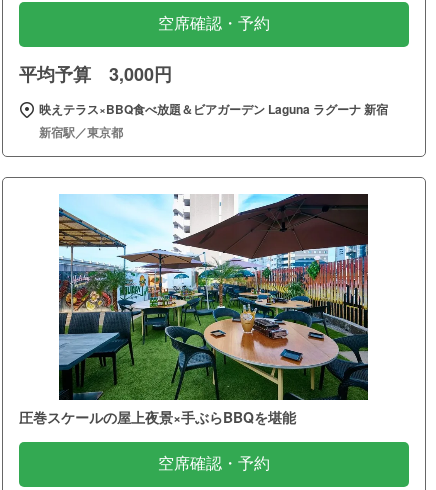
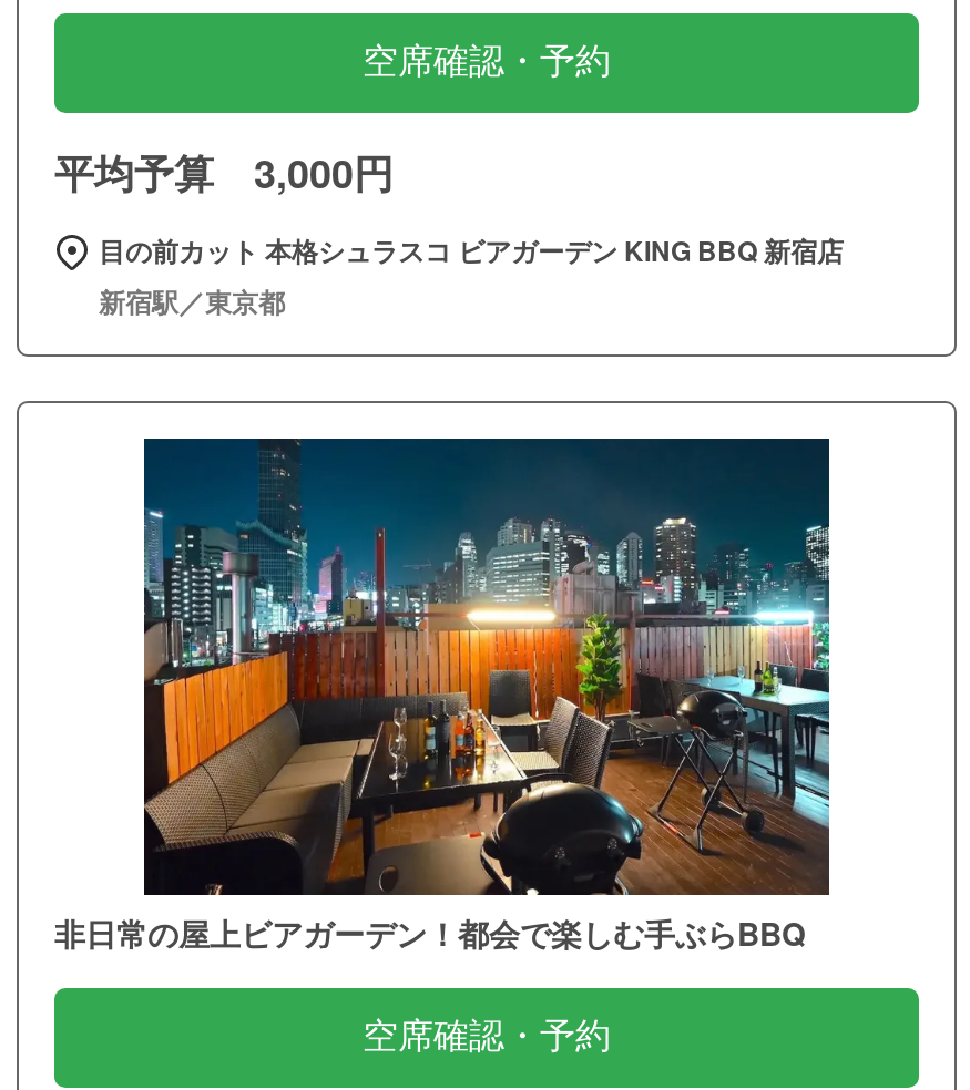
[39,100,388,118] 映えテラス×BBQ食べ放題＆ビアガーデン Laguna ラグーナ 新宿 -> [99,230,844,270] 目の前カット 本格シュラスコ ビアガーデン KING BBQ 新宿店
[19,193,369,427] [image] | 圧巻スケールの屋上夜景×手ぶらBBQを堪能 -> [54,436,833,955] [image] | 非日常の屋上ビアガーデン！都会で楽しむ手ぶらBBQ

